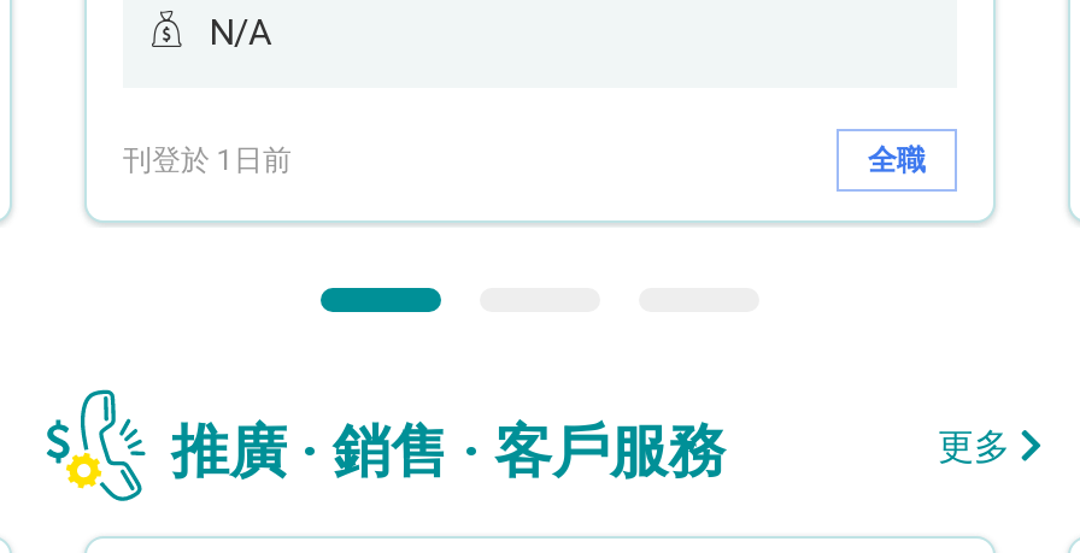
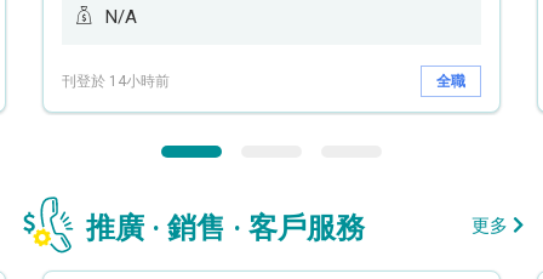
[123,142,292,176] 刊登於 1日前 -> [62,72,170,89] 刊登於 14小時前

